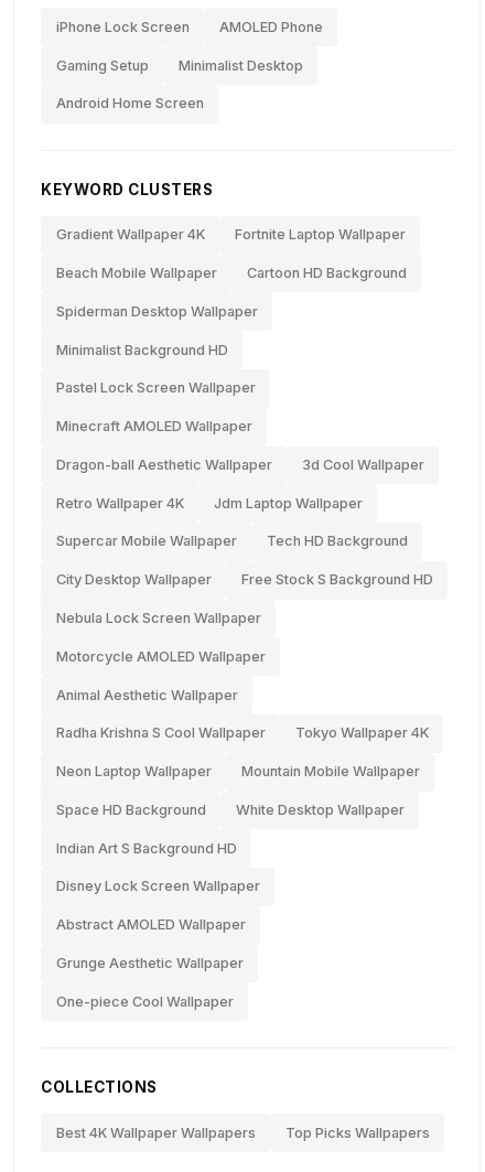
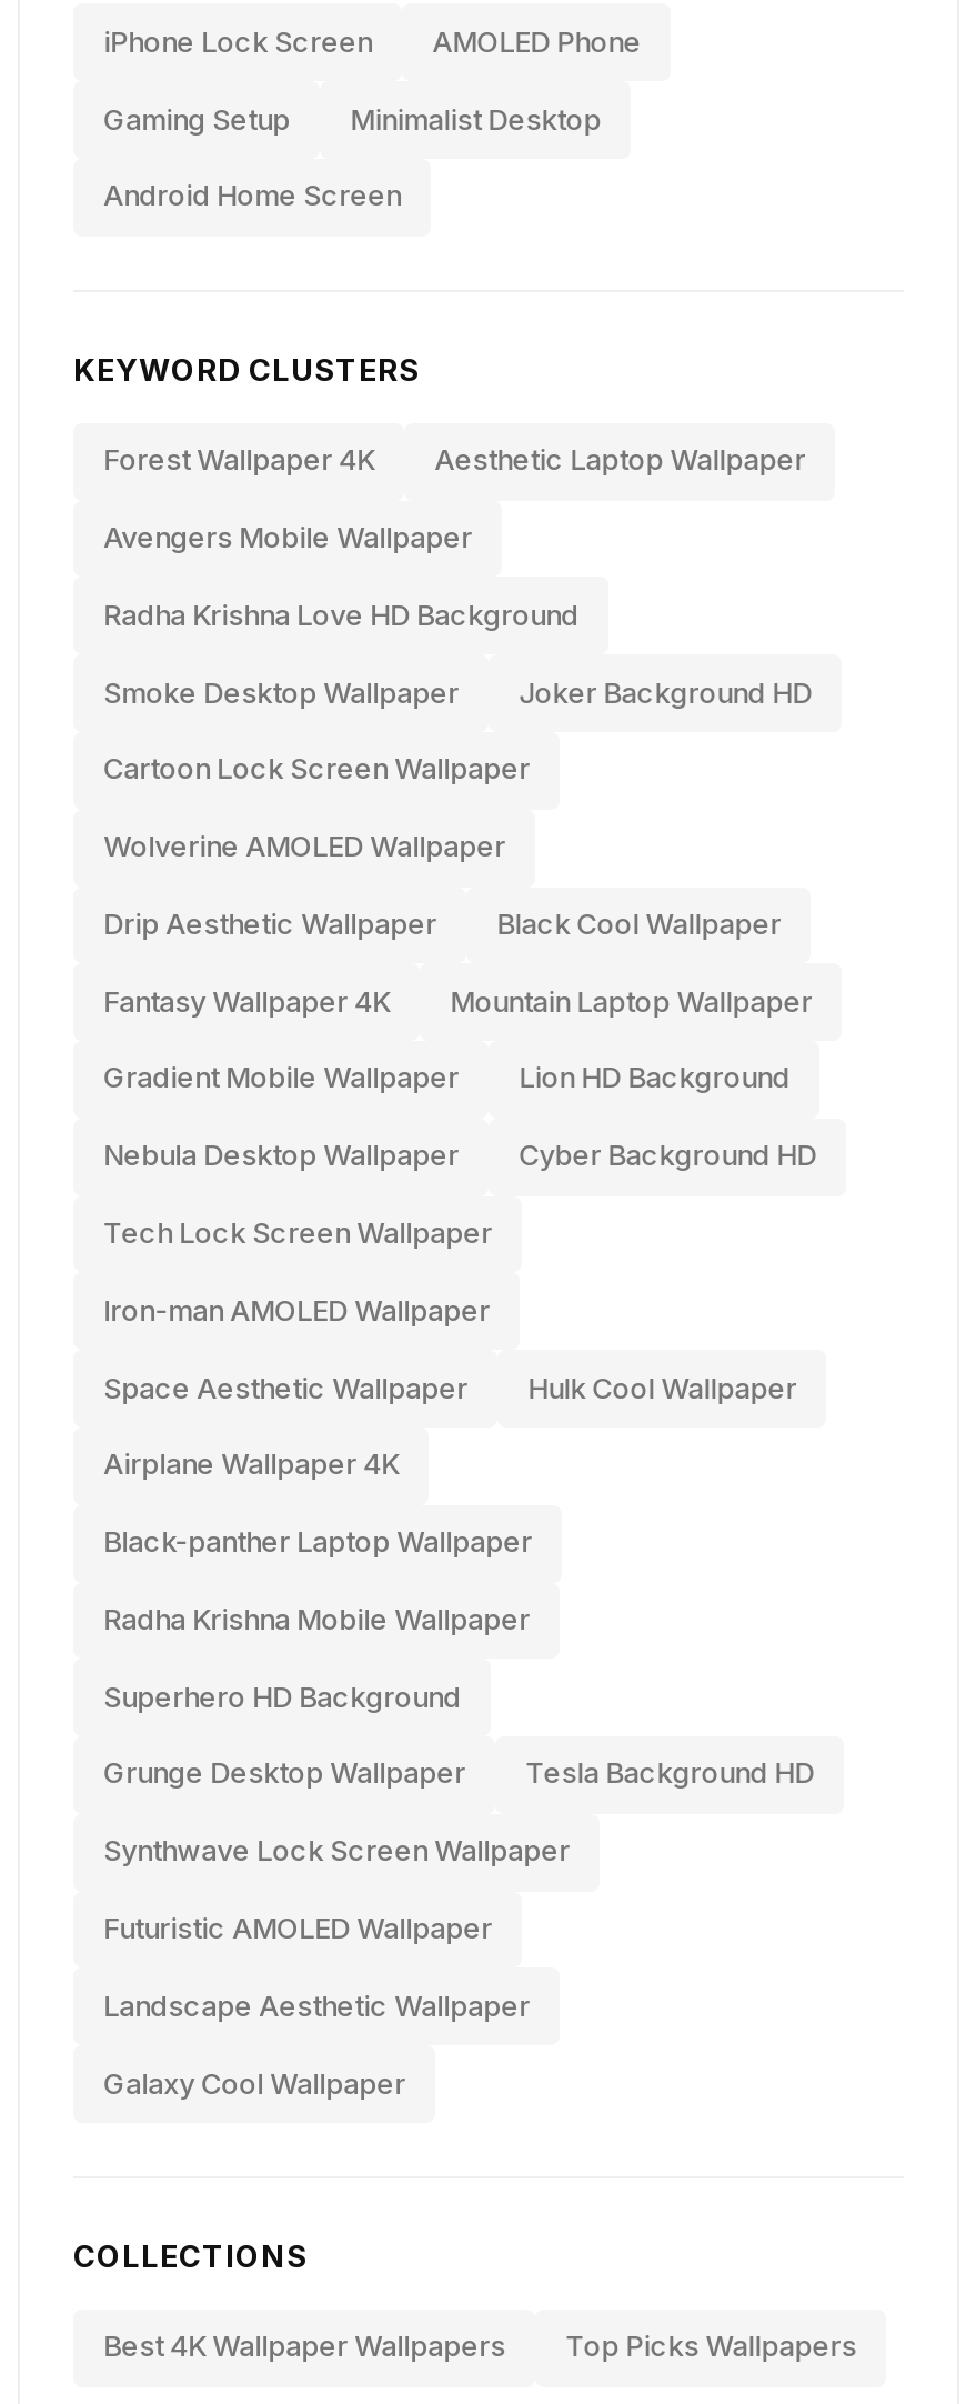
[56,226,433,1010] Gradient Wallpaper 4K | Fortnite Laptop Wallpaper | Beach Mobile Wallpaper | Cartoon HD Background | Spiderman Desktop Wallpaper | Minimalist Background HD | Pastel Lock Screen Wallpaper | Minecraft AMOLED Wallpaper | Dragon-ball Aesthetic Wallpaper | 3d Cool Wallpaper | Retro Wallpaper 4K | Jdm Laptop Wallpaper | Supercar Mobile Wallpaper | Tech HD Background | City Desktop Wallpaper | Free Stock S Background HD | Nebula Lock Screen Wallpaper | Motorcycle AMOLED Wallpaper | Animal Aesthetic Wallpaper | Radha Krishna S Cool Wallpaper | Tokyo Wallpaper 4K | Neon Laptop Wallpaper | Mountain Mobile Wallpaper | Space HD Background | White Desktop Wallpaper | Indian Art S Background HD | Disney Lock Screen Wallpaper | Abstract AMOLED Wallpaper | Grunge Aesthetic Wallpaper | One-piece Cool Wallpaper -> [103,444,817,2100] Forest Wallpaper 4K | Aesthetic Laptop Wallpaper | Avengers Mobile Wallpaper | Radha Krishna Love HD Background | Smoke Desktop Wallpaper | Joker Background HD | Cartoon Lock Screen Wallpaper | Wolverine AMOLED Wallpaper | Drip Aesthetic Wallpaper | Black Cool Wallpaper | Fantasy Wallpaper 4K | Mountain Laptop Wallpaper | Gradient Mobile Wallpaper | Lion HD Background | Nebula Desktop Wallpaper | Cyber Background HD | Tech Lock Screen Wallpaper | Iron-man AMOLED Wallpaper | Space Aesthetic Wallpaper | Hulk Cool Wallpaper | Airplane Wallpaper 4K | Black-panther Laptop Wallpaper | Radha Krishna Mobile Wallpaper | Superhero HD Background | Grunge Desktop Wallpaper | Tesla Background HD | Synthwave Lock Screen Wallpaper | Futuristic AMOLED Wallpaper | Landscape Aesthetic Wallpaper | Galaxy Cool Wallpaper

